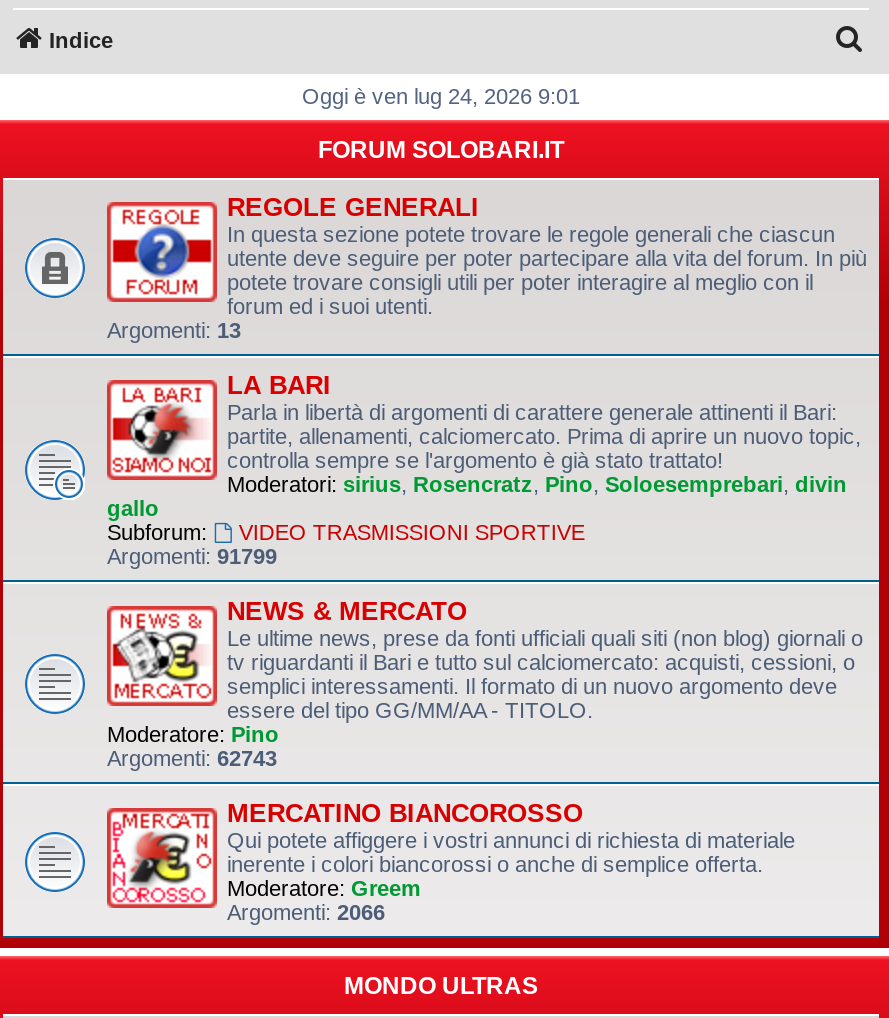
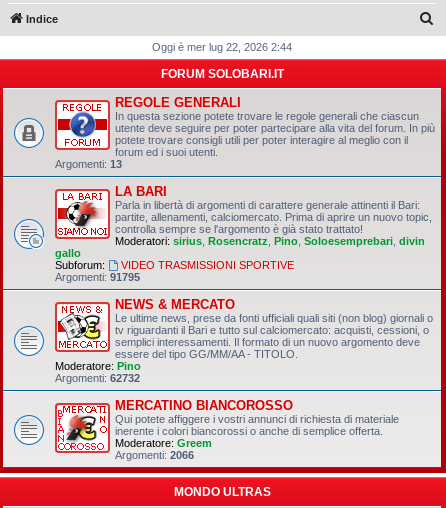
[302,84,580,108] Oggi è ven lug 24, 2026 9:01 -> [152,41,292,53] Oggi è mer lug 22, 2026 2:44
[107,544,277,568] Argomenti: 91799 -> [55,271,140,283] Argomenti: 91795
[107,746,277,770] Argomenti: 62743 -> [55,372,140,384] Argomenti: 62732

